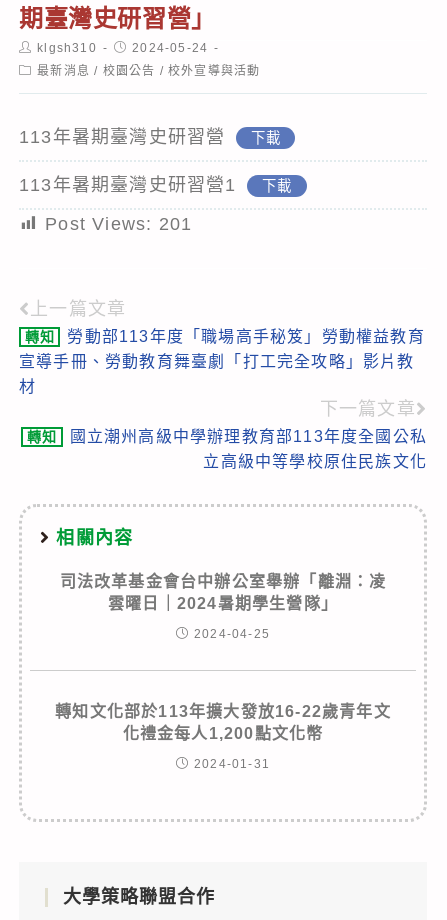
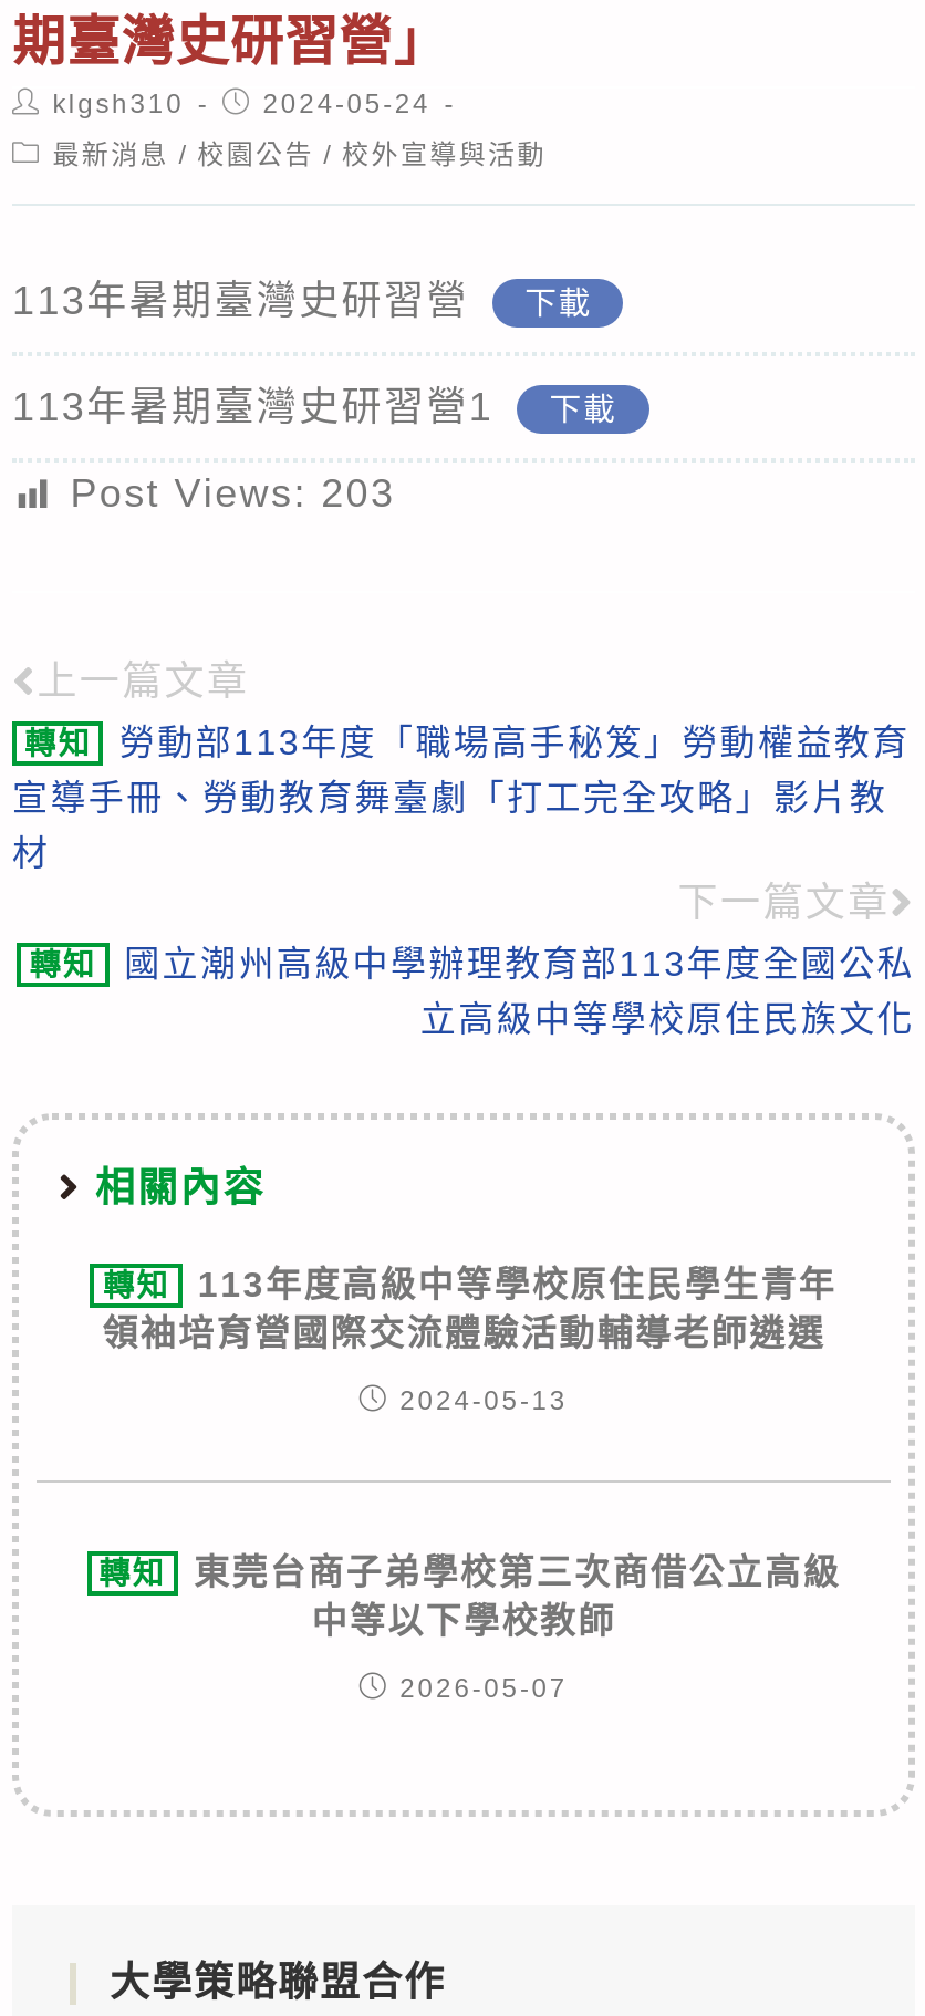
[45,214,192,234] Post Views: 201 -> [70,472,395,516] Post Views: 203
[60,573,386,612] 司法改革基金會台中辦公室舉辦「離淵：凌 | 雲曜日｜2024暑期學生營隊」 -> [102,1266,836,1353] 轉知 | 113年度高級中等學校原住民學生青年 | 領袖培育營國際交流體驗活動輔導老師遴選
[194,627,270,641] 2024-04-25 -> [400,1386,568,1417] 2024-05-13
[55,703,391,742] 轉知文化部於113年擴大發放16-22歲青年文 | 化禮金每人1,200點文化幣 -> [99,1554,841,1640] 轉知 | 東莞台商子弟學校第三次商借公立高級 | 中等以下學校教師
[194,757,270,771] 2024-01-31 -> [400,1673,568,1704] 2026-05-07

